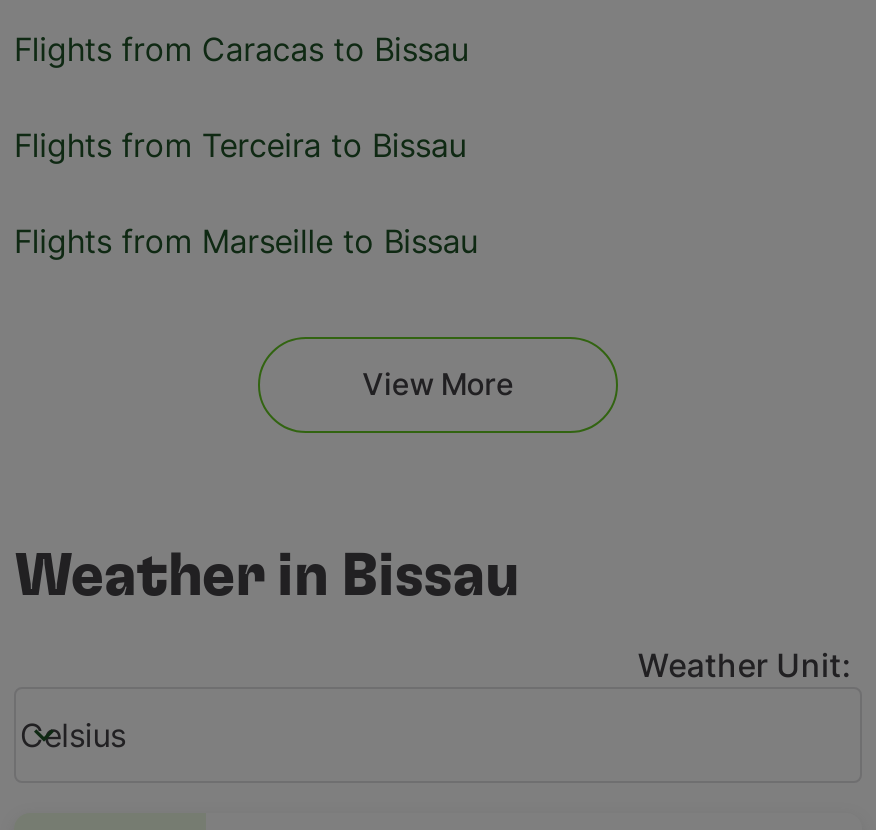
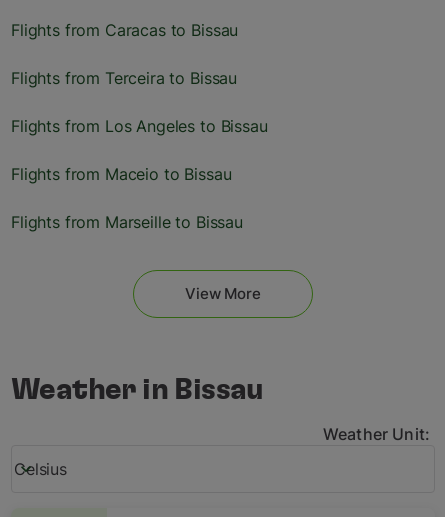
none -> [11,116,268,184] Flights from Los Angeles to Bissau | Flights from Maceio to Bissau

